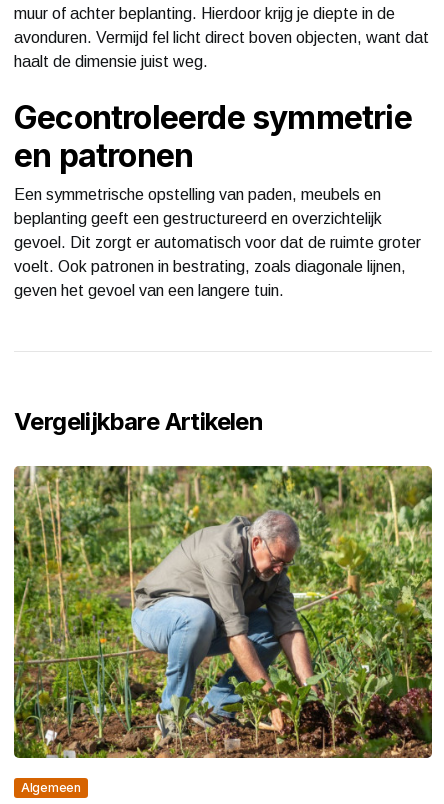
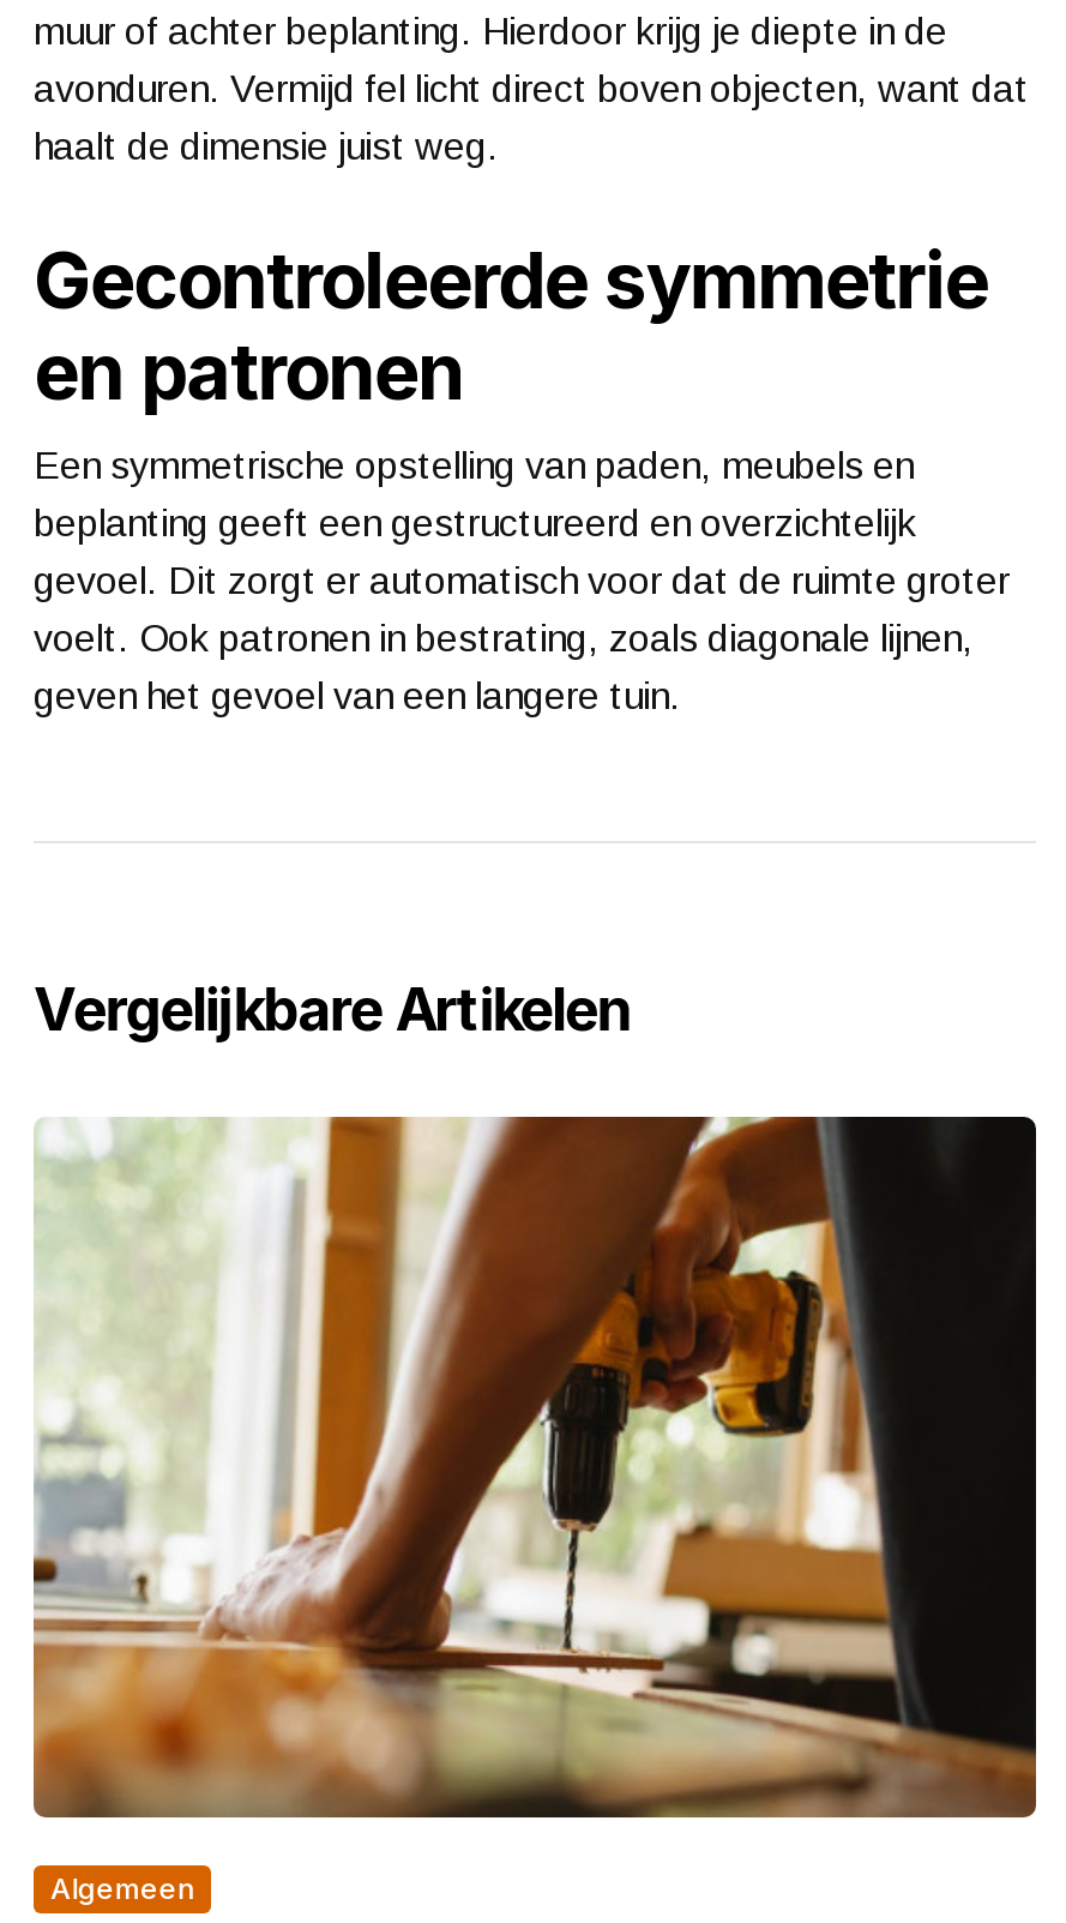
[13,465,433,759] [image] -> [31,1114,1038,1820] [image]

